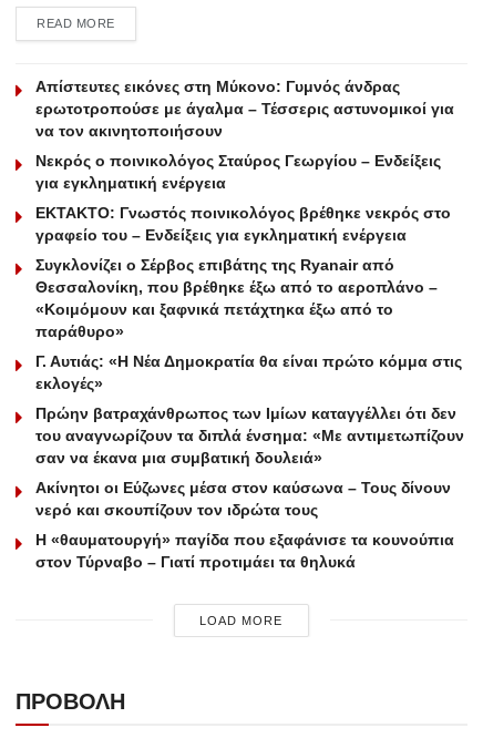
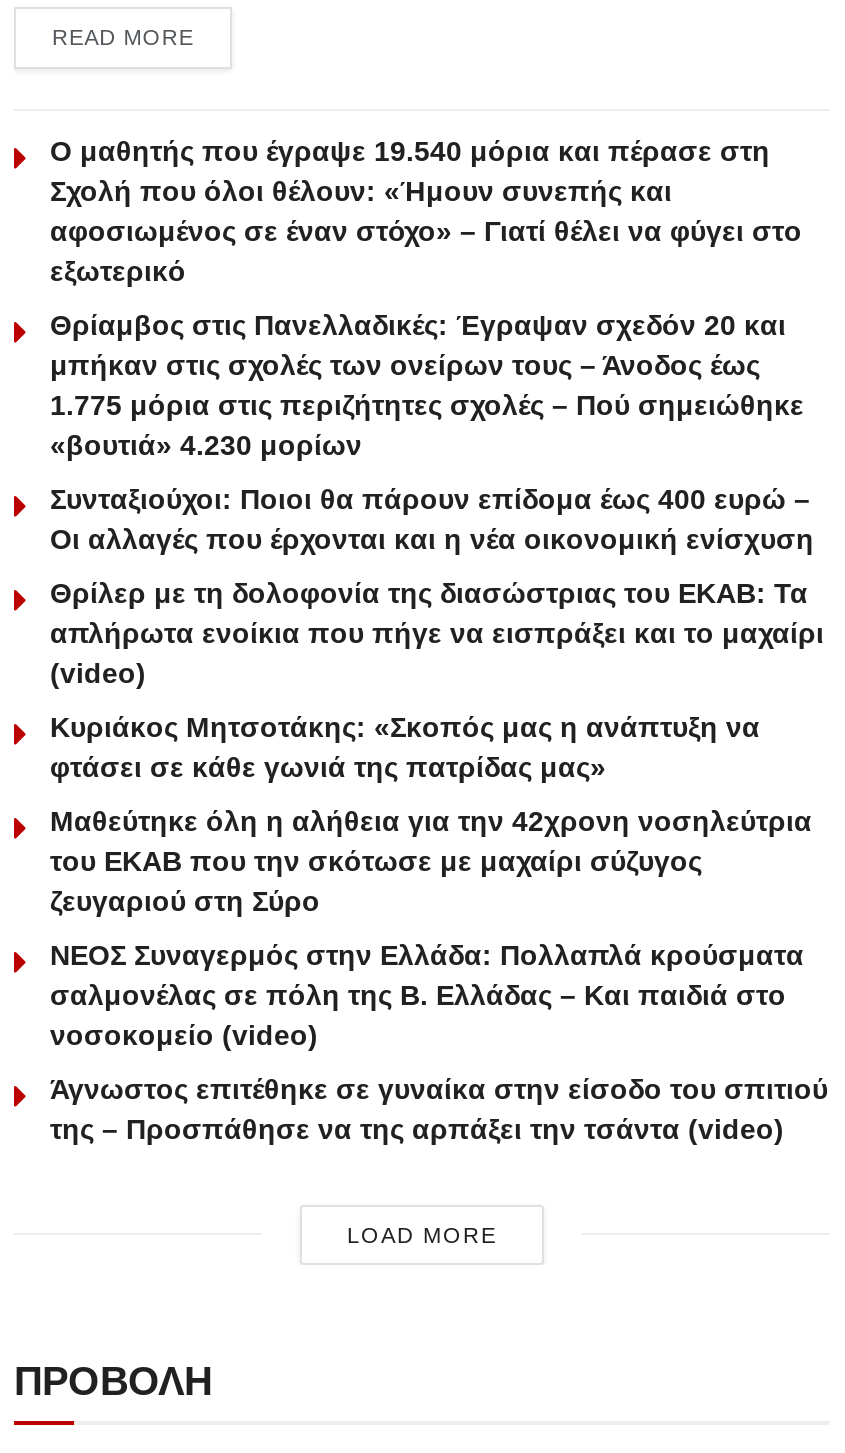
[35,77,454,139] Απίστευτες εικόνες στη Μύκονο: Γυμνός άνδρας | ερωτοτροπούσε με άγαλμα – Τέσσερις αστυνομικοί για | να τον ακινητοποιήσουν -> [50,134,802,286] Ο μαθητής που έγραψε 19.540 μόρια και πέρασε στη | Σχολή που όλοι θέλουν: «Ήμουν συνεπής και | αφοσιωμένος σε έναν στόχο» – Γιατί θέλει να φύγει στο | εξωτερικό
[35,151,441,191] Νεκρός ο ποινικολόγος Σταύρος Γεωργίου – Ενδείξεις | για εγκληματική ενέργεια -> [50,308,804,460] Θρίαμβος στις Πανελλαδικές: Έγραψαν σχεδόν 20 και | μπήκαν στις σχολές των ονείρων τους – Άνοδος έως | 1.775 μόρια στις περιζήτητες σχολές – Πού σημειώθηκε | «βουτιά» 4.230 μορίων
[35,204,451,243] ΕΚΤΑΚΤΟ: Γνωστός ποινικολόγος βρέθηκε νεκρός στο | γραφείο του – Ενδείξεις για εγκληματική ενέργεια -> [50,482,814,554] Συνταξιούχοι: Ποιοι θα πάρουν επίδομα έως 400 ευρώ – | Οι αλλαγές που έρχονται και η νέα οικονομική ενίσχυση
[35,256,438,340] Συγκλονίζει ο Σέρβος επιβάτης της Ryanair από | Θεσσαλονίκη, που βρέθηκε έξω από το αεροπλάνο – | «Κοιμόμουν και ξαφνικά πετάχτηκα έξω από το | παράθυρο» -> [50,576,824,688] Θρίλερ με τη δολοφονία της διασώστριας του ΕΚΑΒ: Τα | απλήρωτα ενοίκια που πήγε να εισπράξει και το μαχαίρι | (video)
[35,352,462,392] Γ. Αυτιάς: «Η Νέα Δημοκρατία θα είναι πρώτο κόμμα στις | εκλογές» -> [50,710,760,782] Κυριάκος Μητσοτάκης: «Σκοπός μας η ανάπτυξη να | φτάσει σε κάθε γωνιά της πατρίδας μας»
[35,404,464,466] Πρώην βατραχάνθρωπος των Ιμίων καταγγέλλει ότι δεν | του αναγνωρίζουν τα διπλά ένσημα: «Με αντιμετωπίζουν | σαν να έκανα μια συμβατική δουλειά» -> [50,804,812,916] Μαθεύτηκε όλη η αλήθεια για την 42χρονη νοσηλεύτρια | του ΕΚΑΒ που την σκότωσε με μαχαίρι σύζυγος | ζευγαριού στη Σύρο
[35,478,451,518] Ακίνητοι οι Εύζωνες μέσα στον καύσωνα – Τους δίνουν | νερό και σκουπίζουν τον ιδρώτα τους -> [50,938,804,1050] ΝΕΟΣ Συναγερμός στην Ελλάδα: Πολλαπλά κρούσματα | σαλμονέλας σε πόλη της Β. Ελλάδας – Και παιδιά στο | νοσοκομείο (video)
[35,530,454,570] Η «θαυματουργή» παγίδα που εξαφάνισε τα κουνούπια | στον Τύρναβο – Γιατί προτιμάει τα θηλυκά -> [50,1072,828,1144] Άγνωστος επιτέθηκε σε γυναίκα στην είσοδο του σπιτιού | της – Προσπάθησε να της αρπάξει την τσάντα (video)

